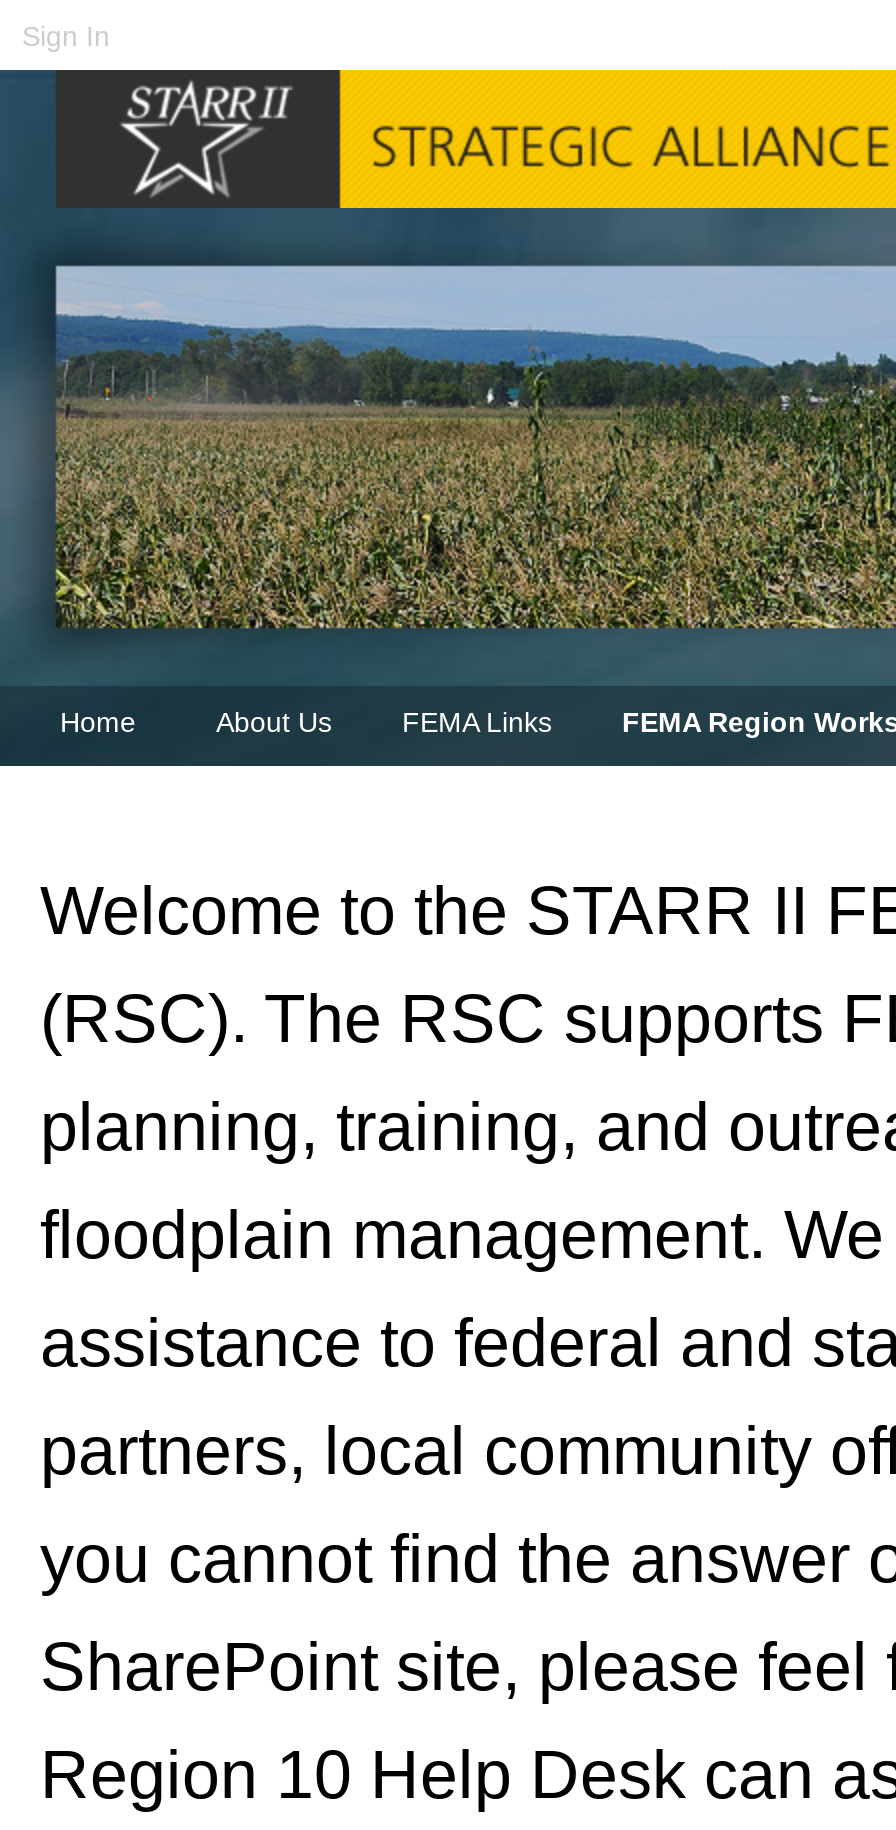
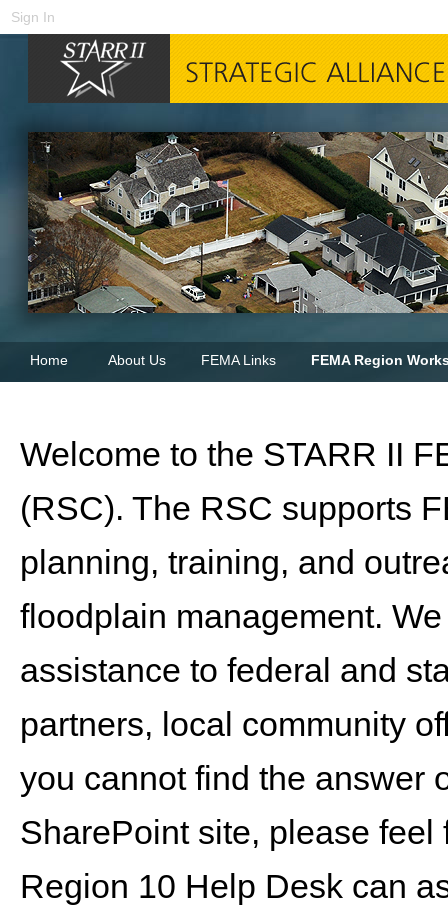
[54,264,890,630] [image] -> [27,131,445,314] [image]

